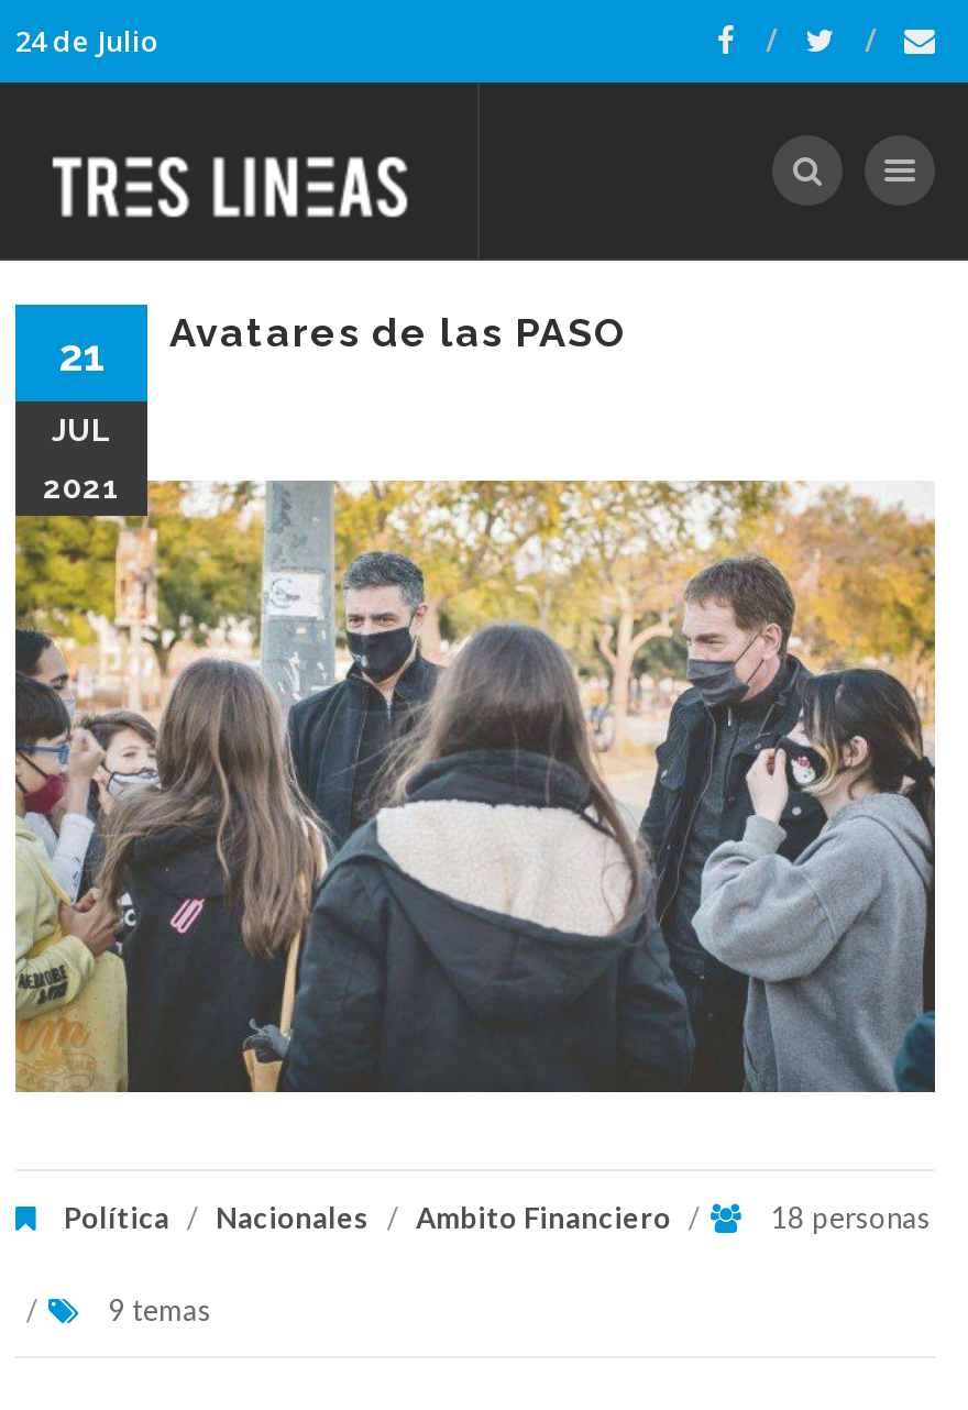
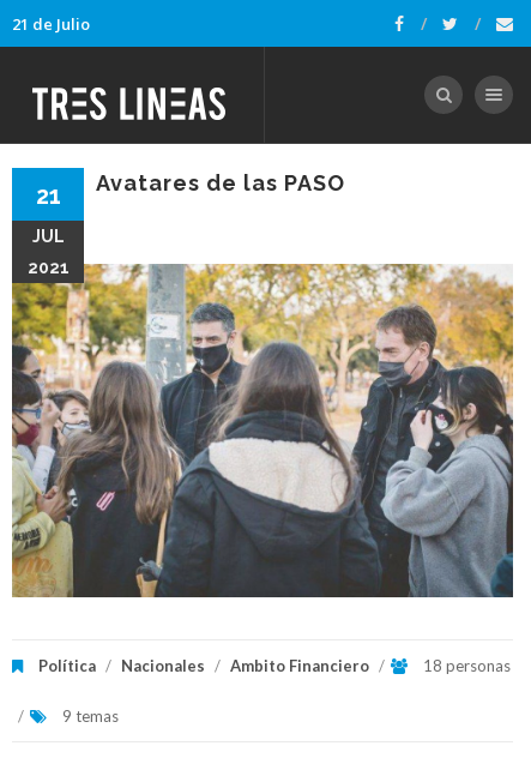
[15,21,158,60] 24 de Julio -> [12,13,90,35] 21 de Julio

